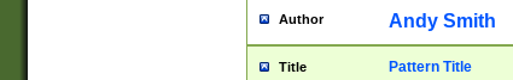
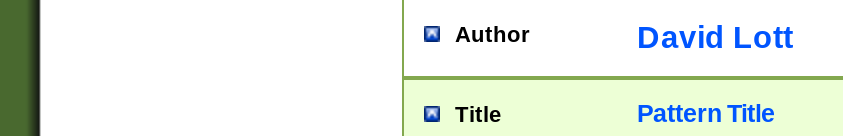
[388,11,495,31] Andy Smith -> [637,20,793,54] David Lott

